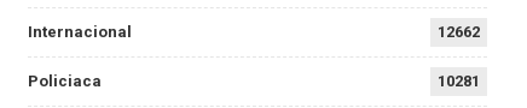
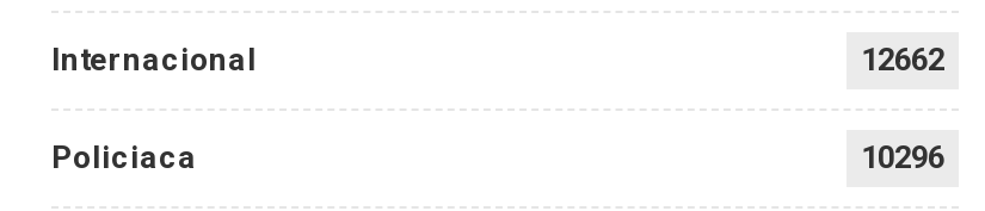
[438,72,480,90] 10281 -> [861,140,944,176] 10296

